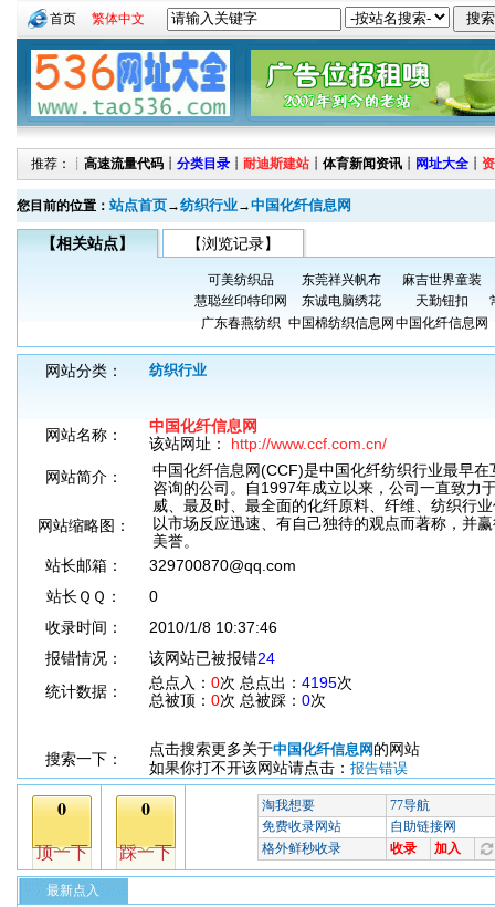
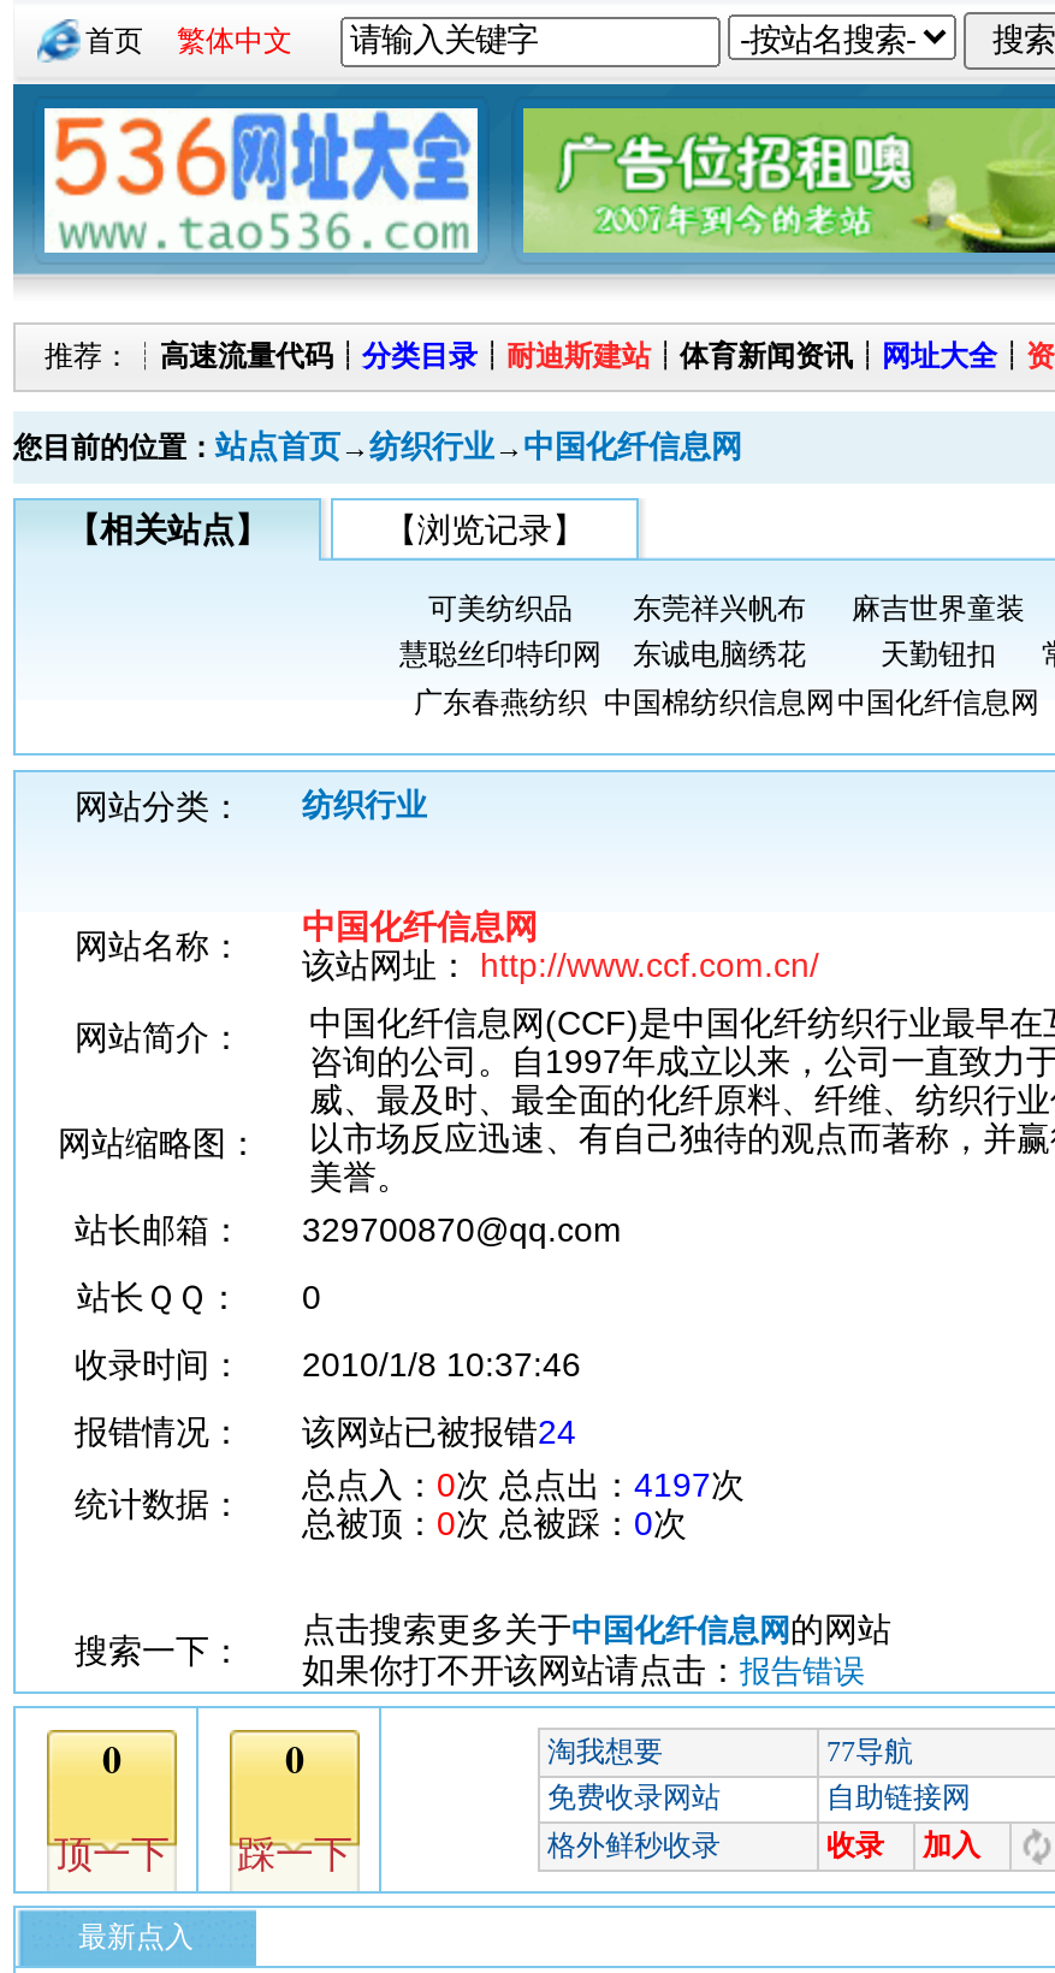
[149,674,352,691] 总点入：0次 总点出：4195次 -> [302,1465,745,1504] 总点入：0次 总点出：4197次

